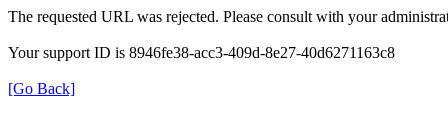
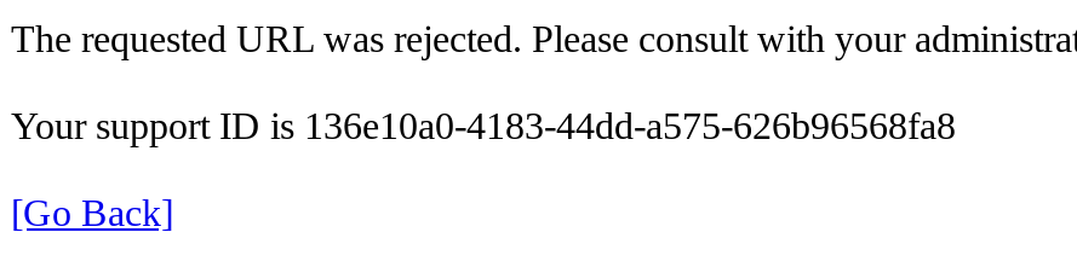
[8,44,395,61] Your support ID is 8946fe38-acc3-409d-8e27-40d6271163c8 -> [11,105,956,146] Your support ID is 136e10a0-4183-44dd-a575-626b96568fa8

